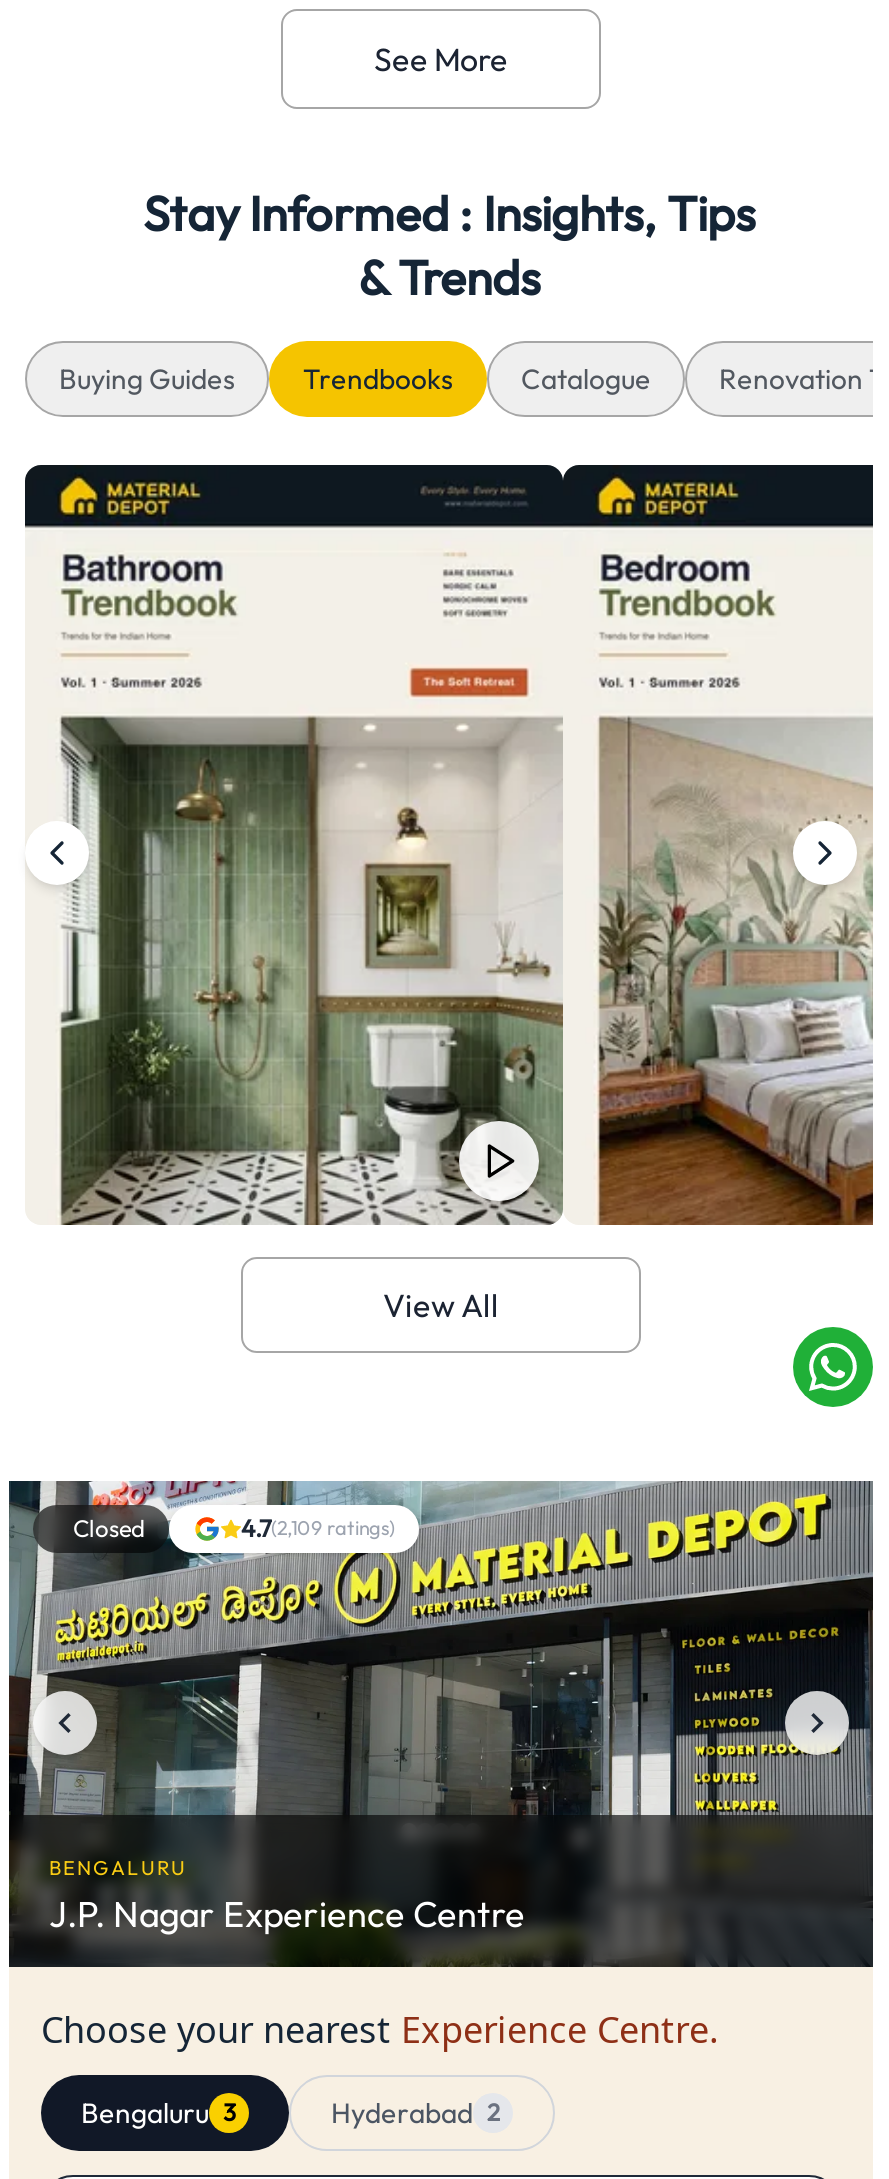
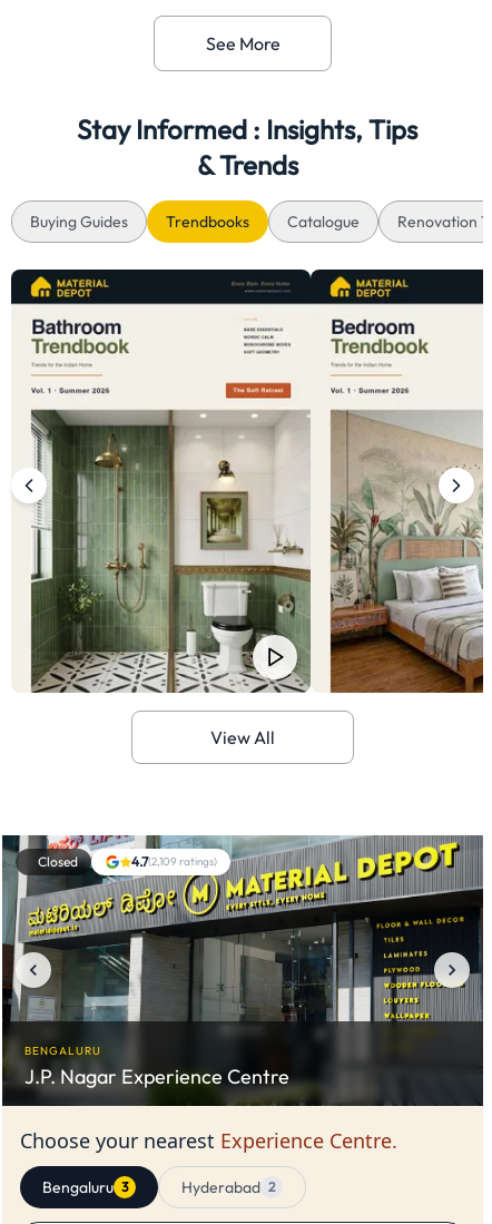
[791,1325,875,1409] [image] -> none

